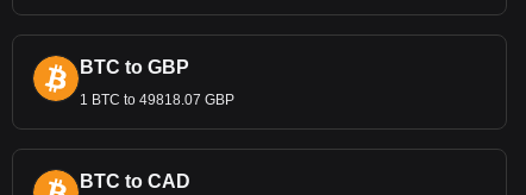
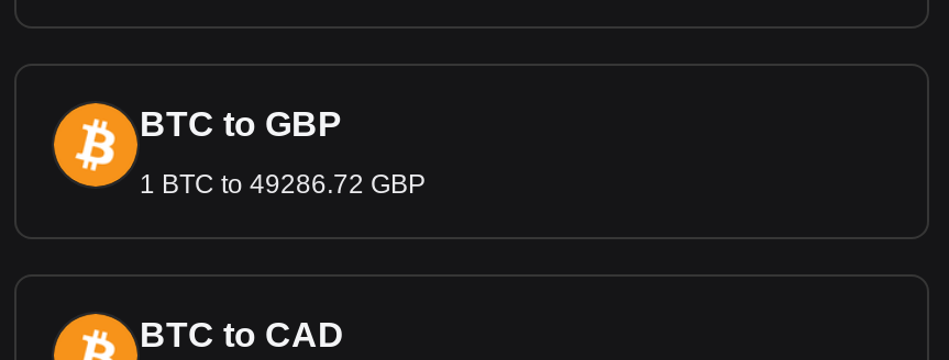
[80,92,234,108] 1 BTC to 49818.07 GBP -> [140,169,426,200] 1 BTC to 49286.72 GBP

